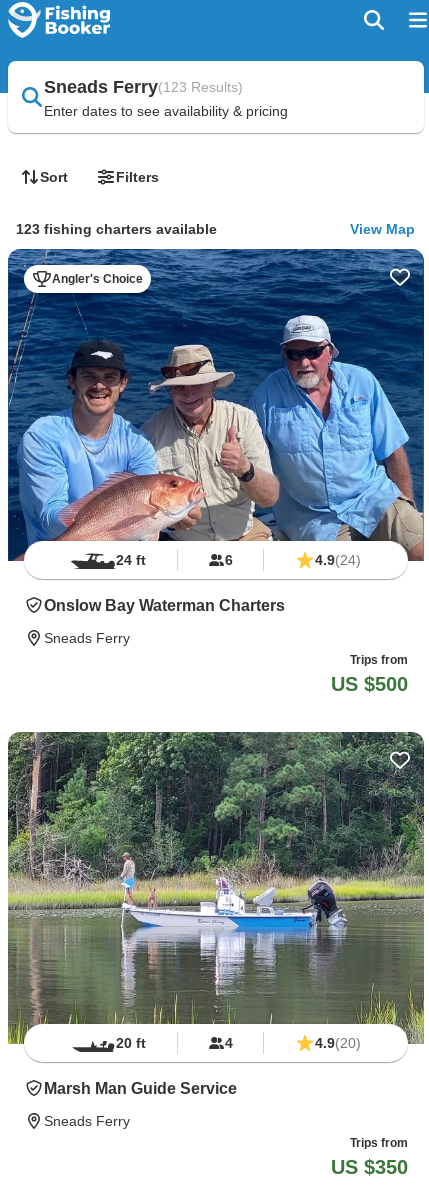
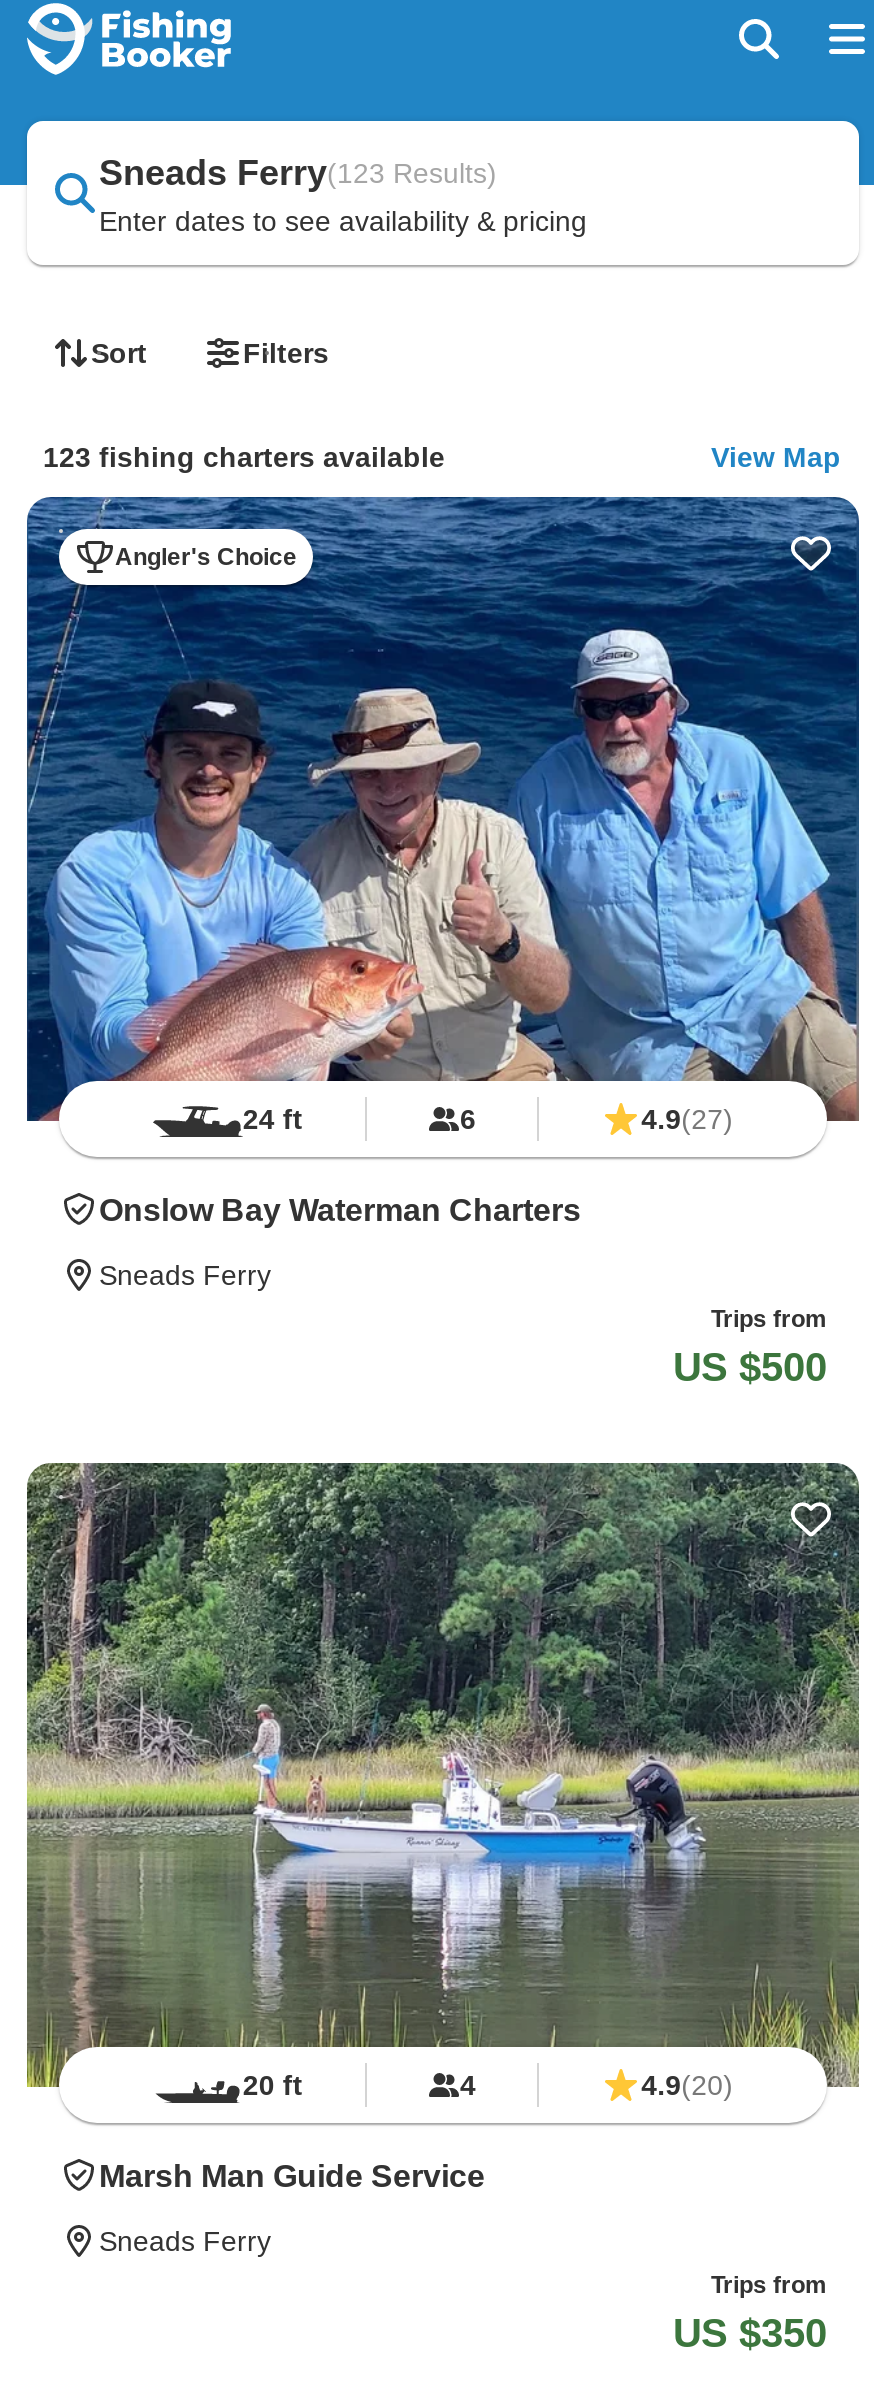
[315,552,361,568] 4.9(24) -> [641,1103,733,1135] 4.9(27)

